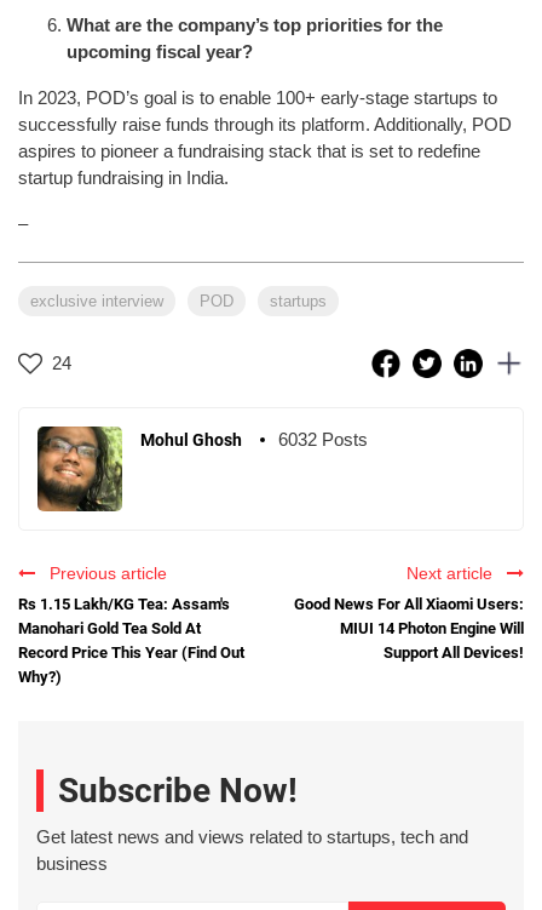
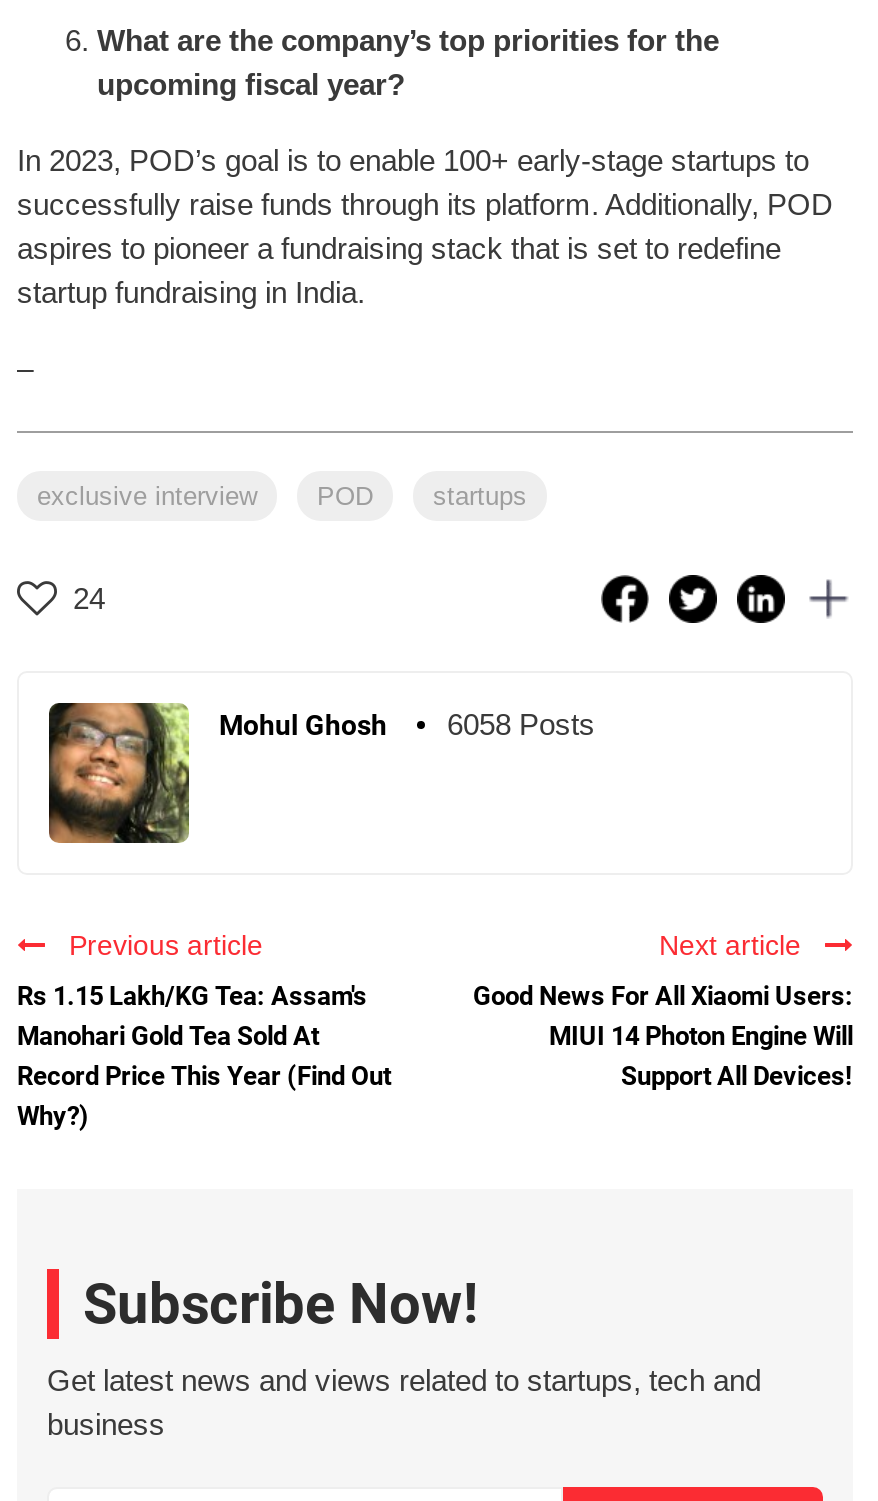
[140,429,368,449] Mohul Ghosh 6032 Posts -> [219,707,595,741] Mohul Ghosh 6058 Posts

